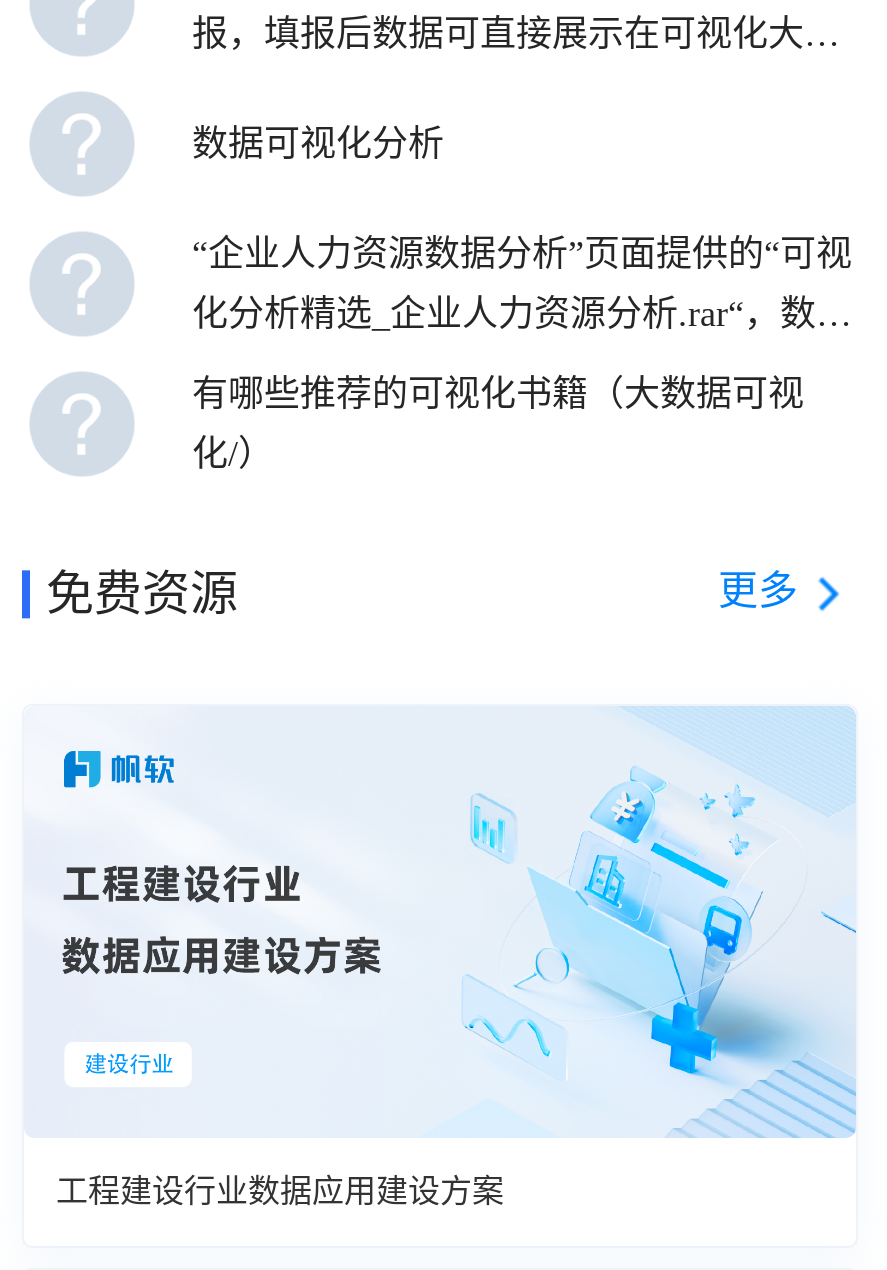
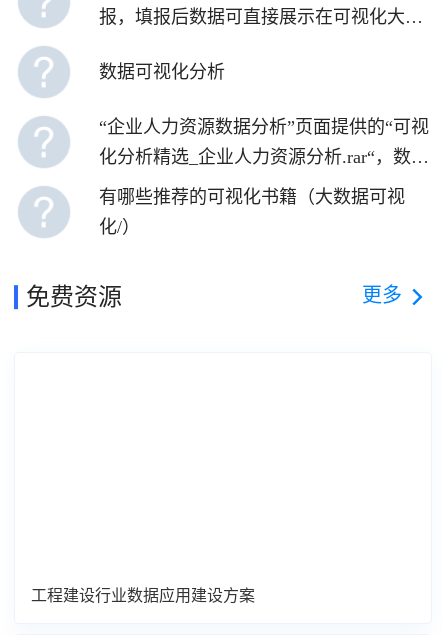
[26,706,858,1140] [image] -> none

